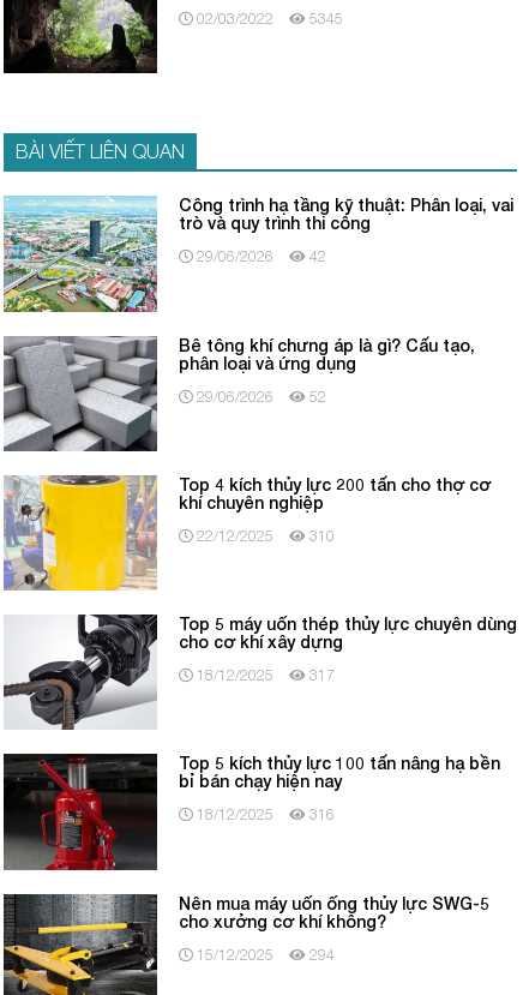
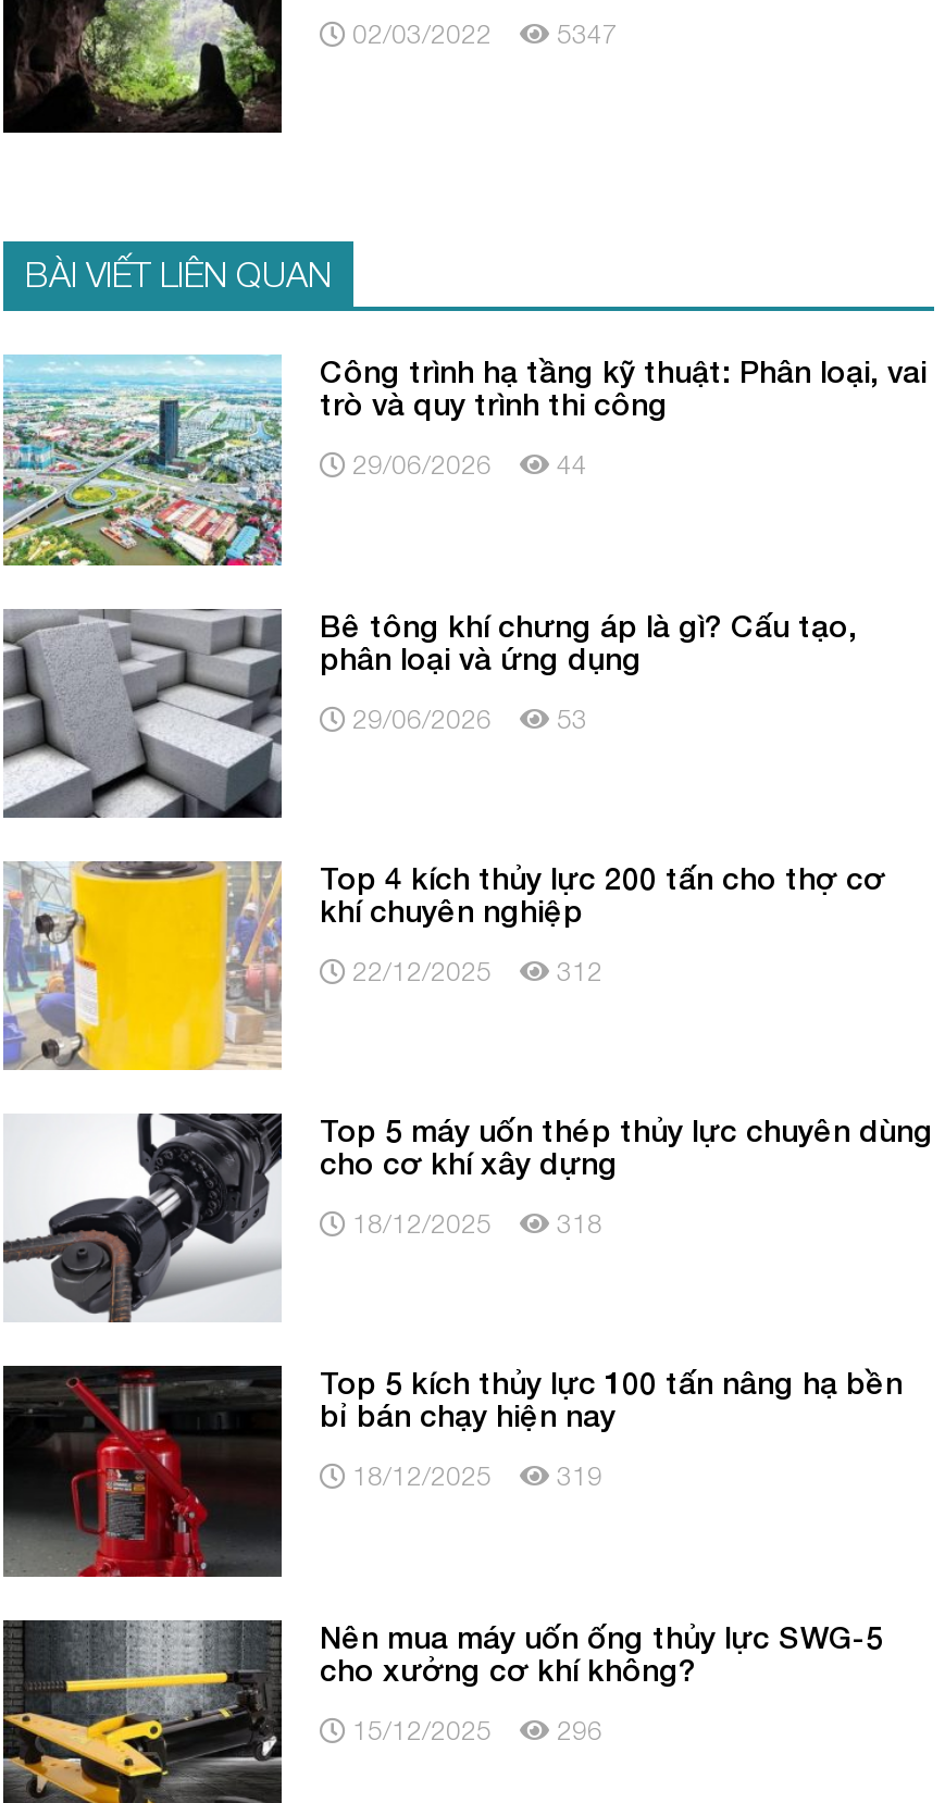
[193,10,342,28] 02/03/2022 5345 -> [346,17,618,50] 02/03/2022 5347
[193,247,326,265] 29/06/2026 42 -> [346,448,587,481] 29/06/2026 44
[193,387,326,405] 29/06/2026 52 -> [346,701,587,734] 29/06/2026 53
[193,527,334,545] 22/12/2025 310 -> [346,954,602,987] 22/12/2025 312
[193,666,334,684] 18/12/2025 317 -> [346,1207,602,1240] 18/12/2025 318
[193,806,334,824] 18/12/2025 316 -> [346,1460,602,1493] 18/12/2025 319
[193,945,334,963] 15/12/2025 294 -> [346,1713,602,1746] 15/12/2025 296

